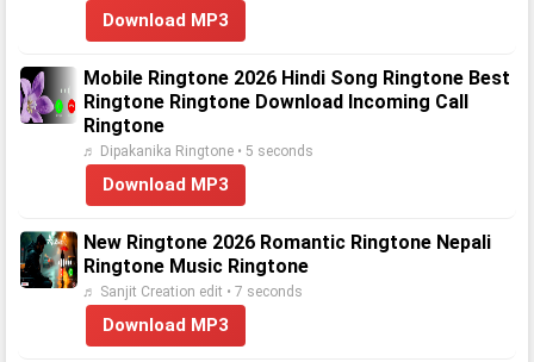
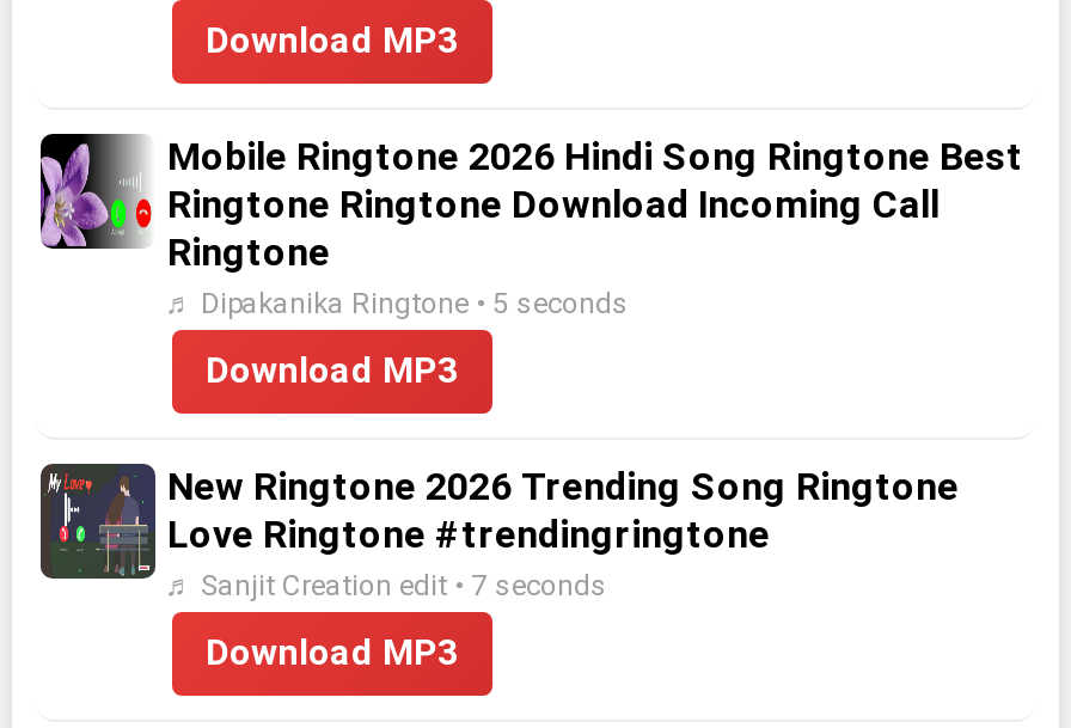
[20,230,491,289] [image] | New Ringtone 2026 Romantic Ringtone Nepali | Ringtone Music Ringtone -> [41,461,959,581] [image] | New Ringtone 2026 Trending Song Ringtone | Love Ringtone #trendingringtone

